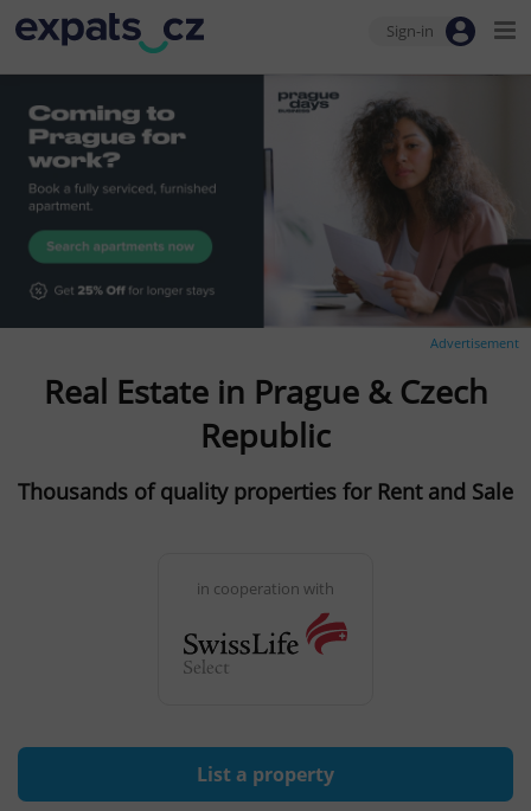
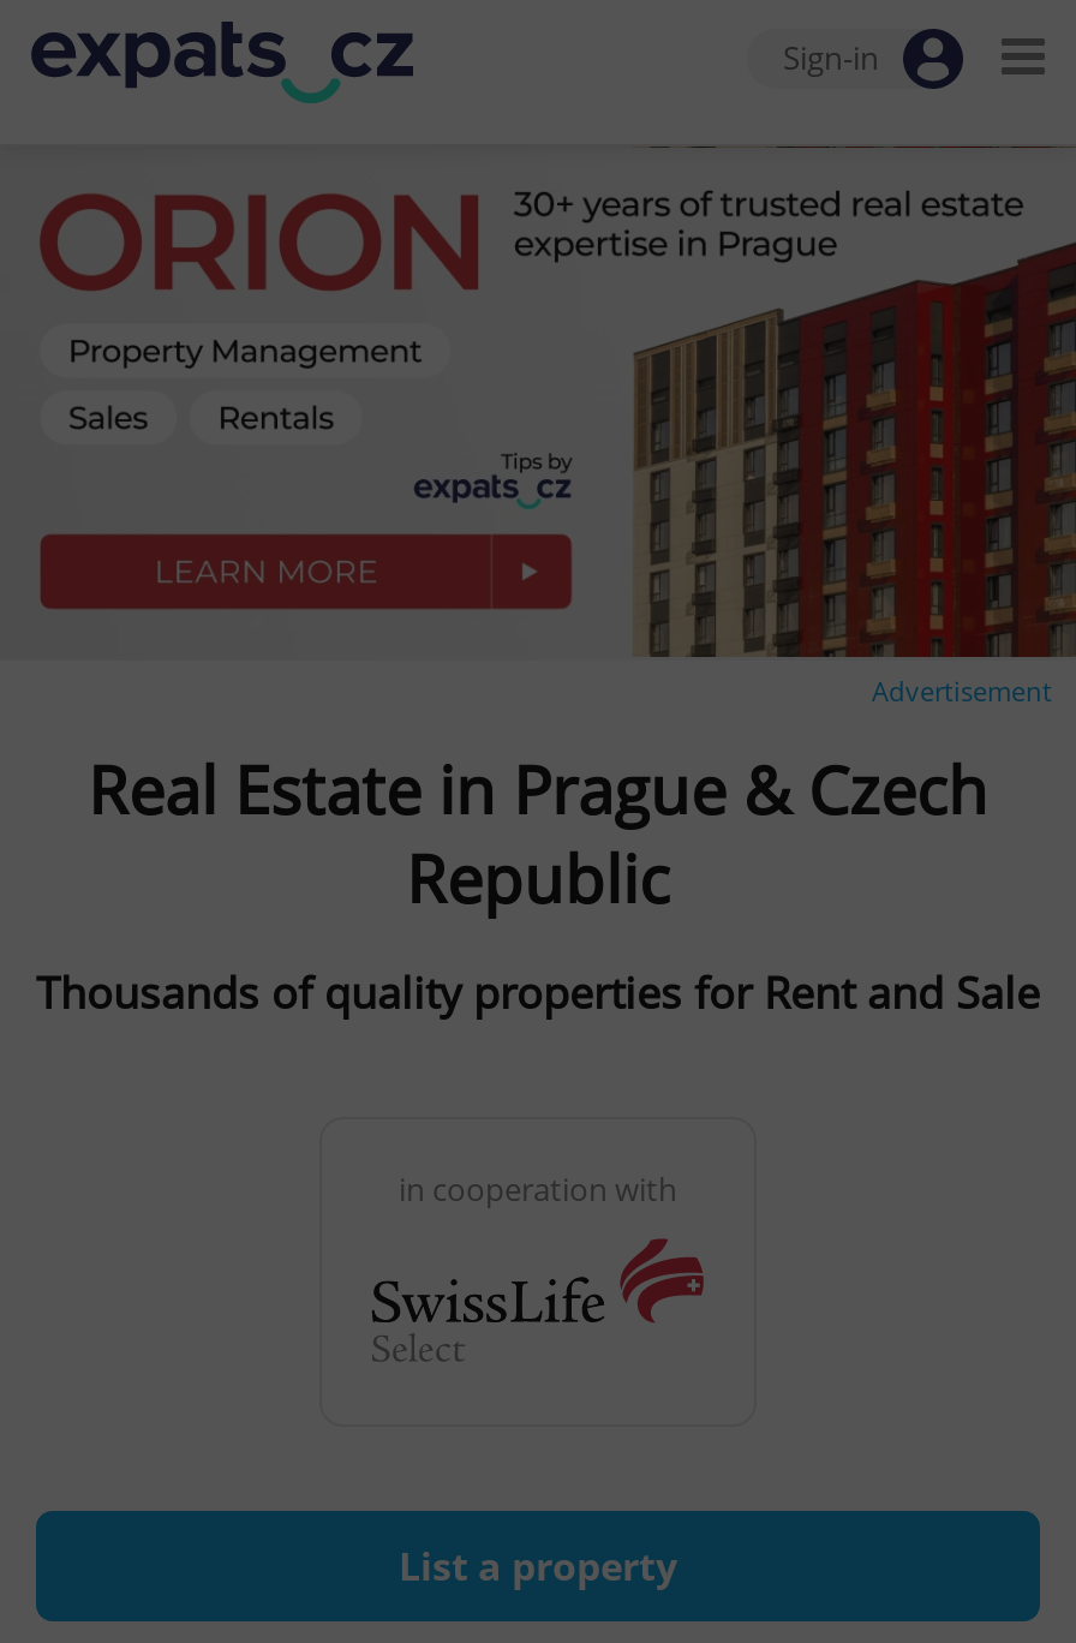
[4,73,527,329] [image] -> [7,147,1069,661] [image]

